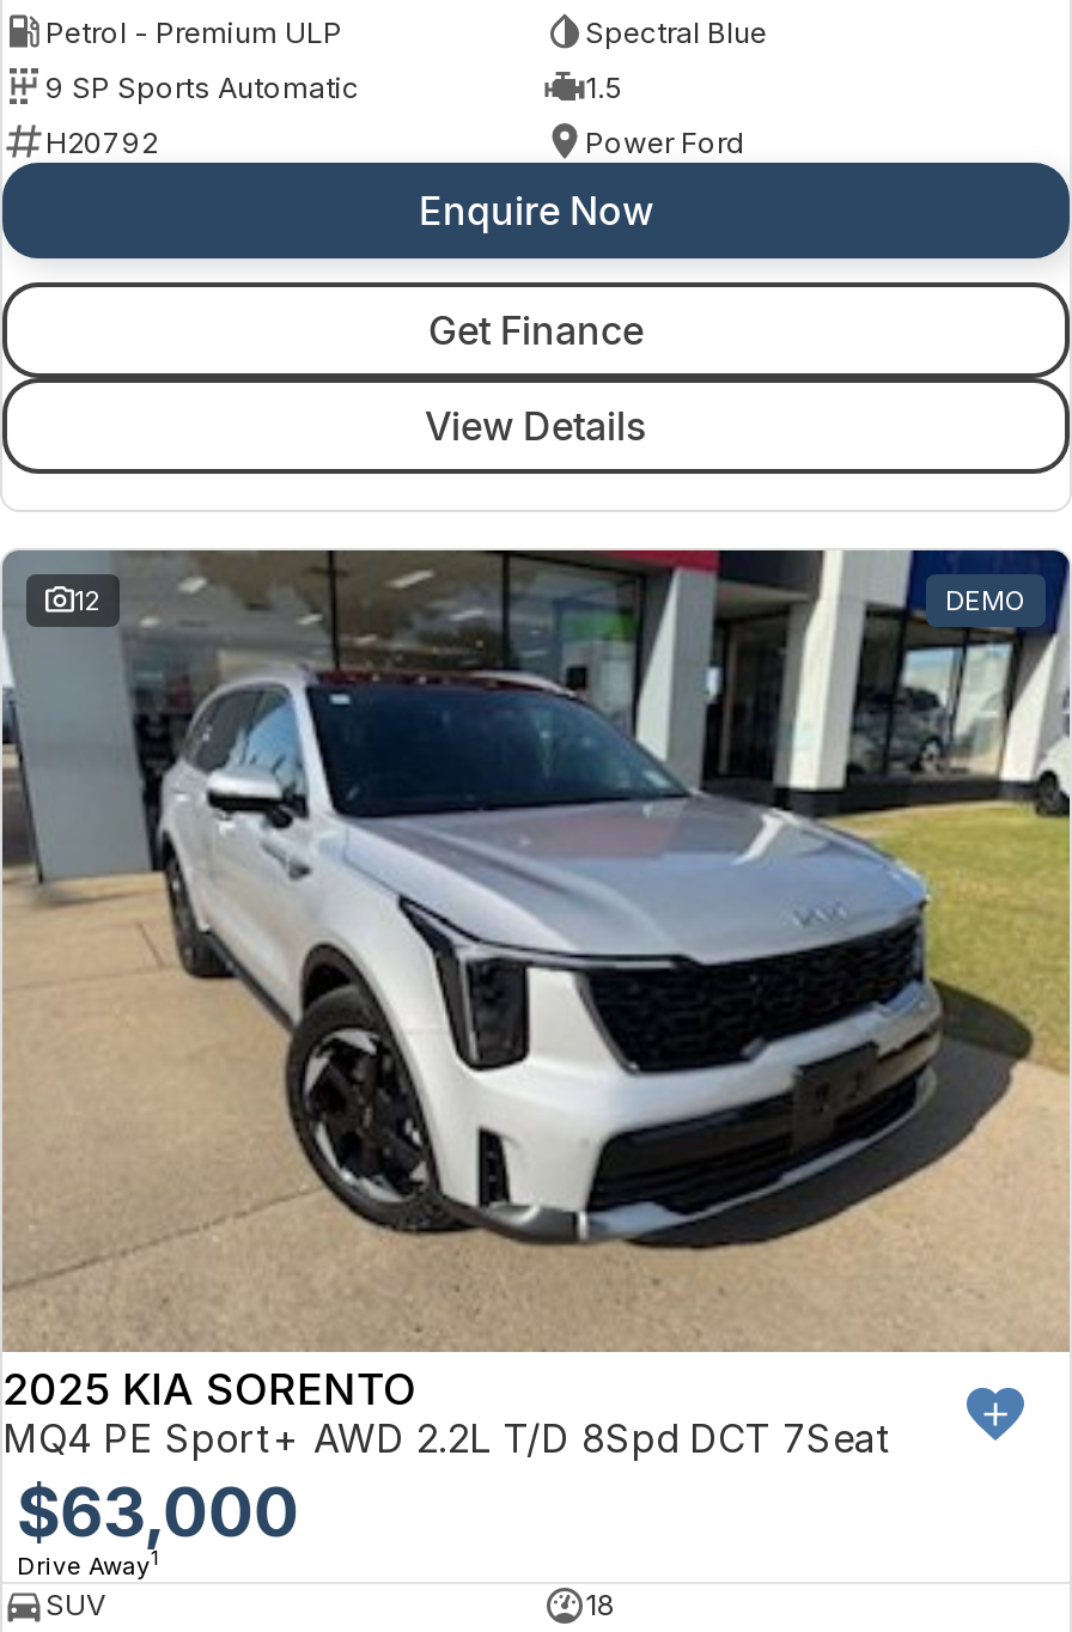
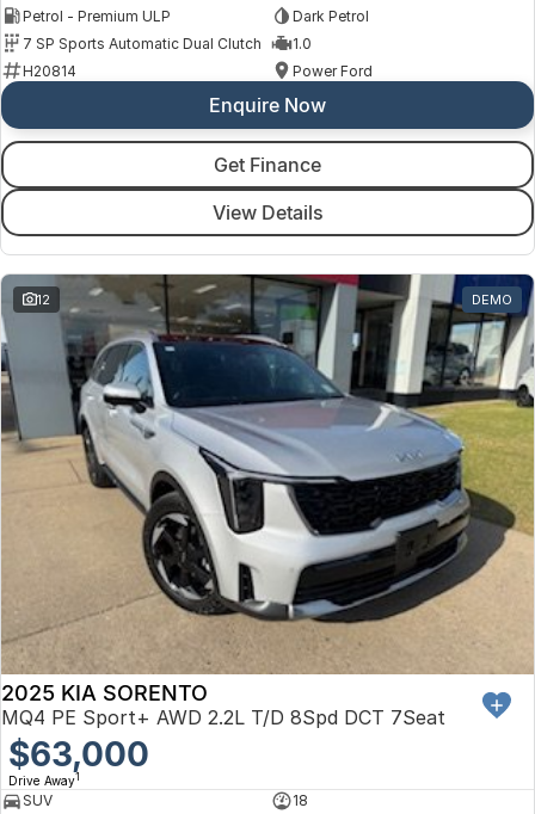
[585,13,767,49] Spectral Blue -> [292,7,368,24] Dark Petrol
[45,68,623,104] 9 SP Sports Automatic | 1.5 -> [23,34,311,52] 7 SP Sports Automatic Dual Clutch | 1.0
[45,123,158,159] H20792 -> [23,61,76,79] H20814

